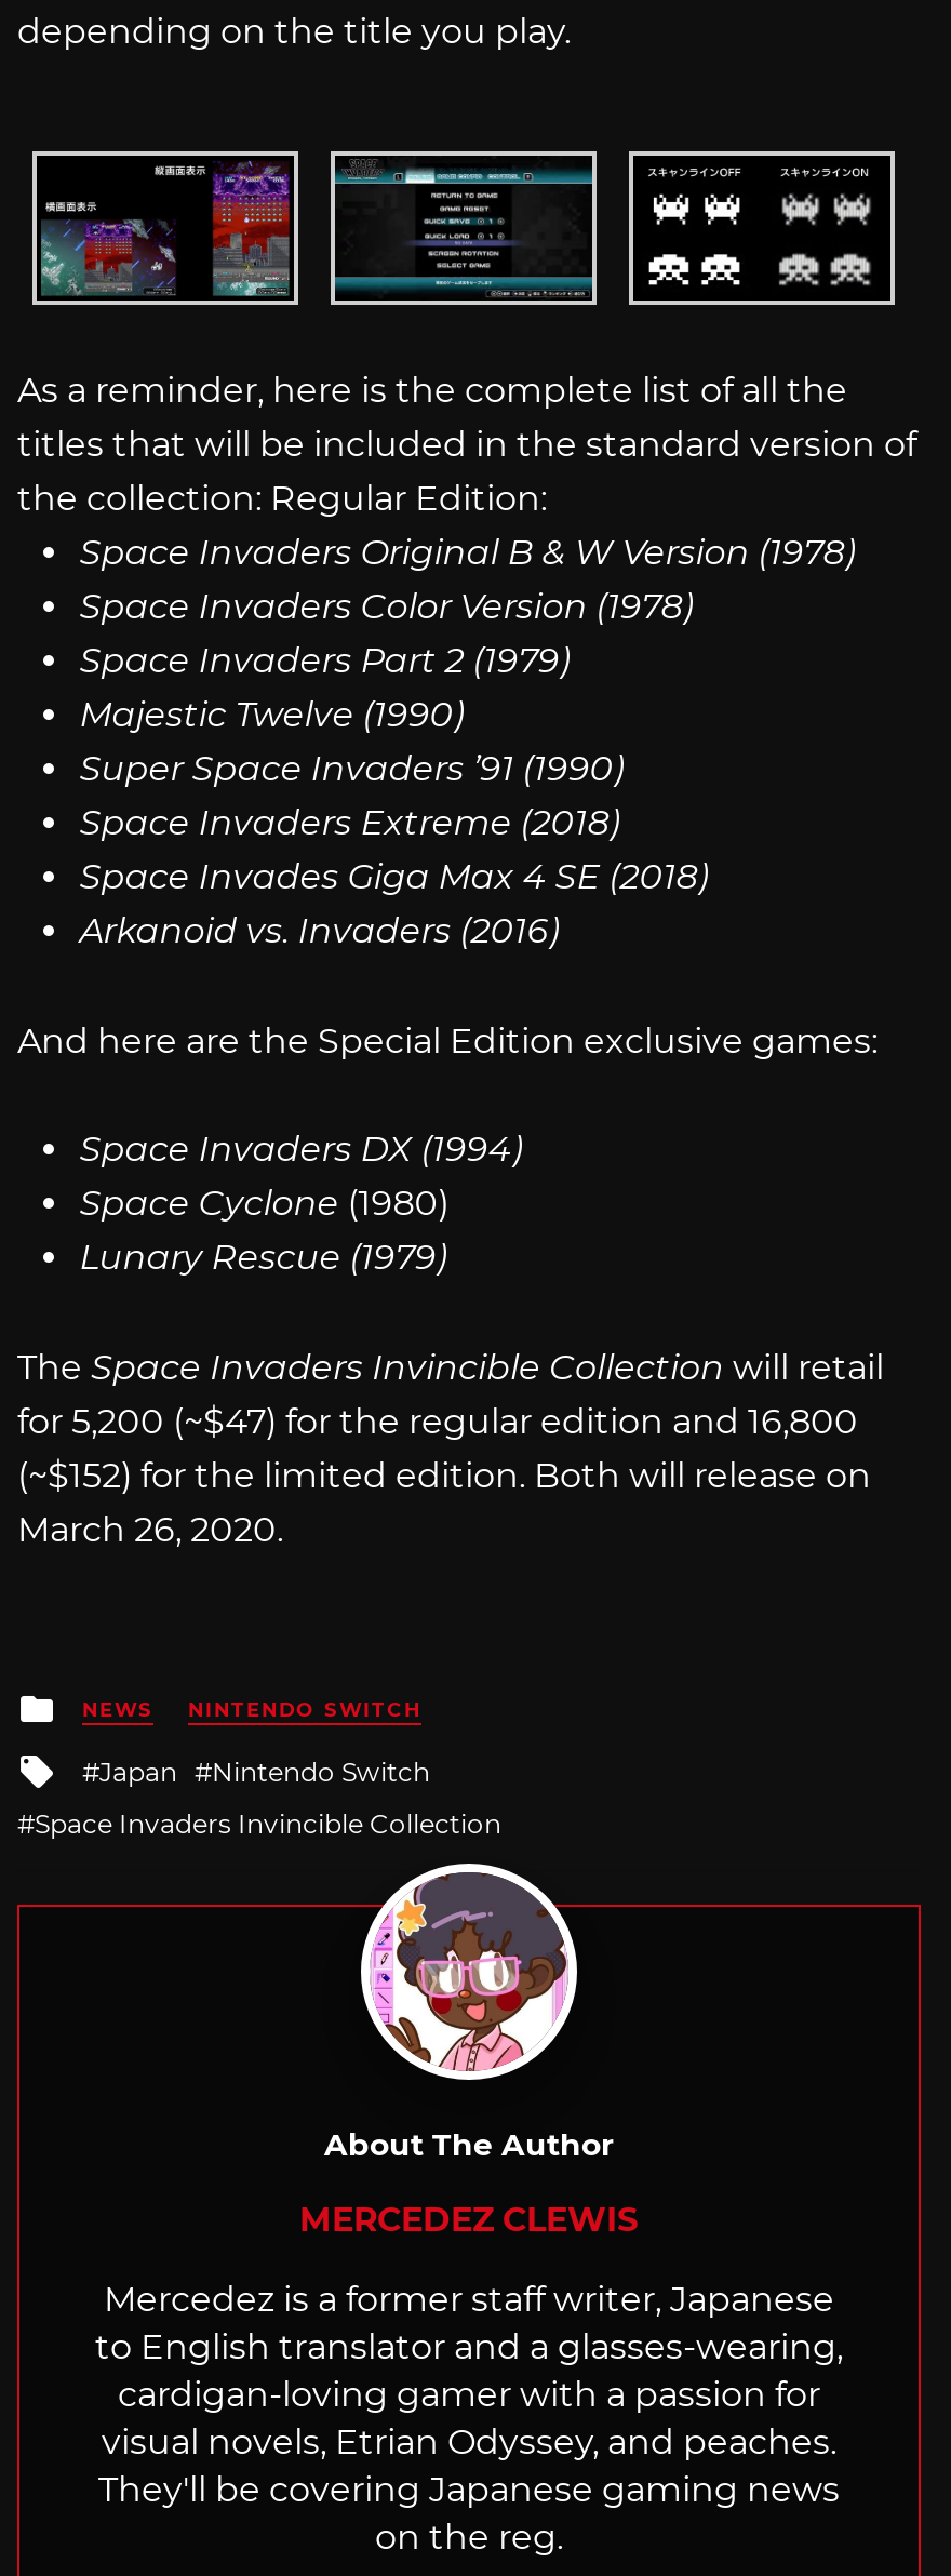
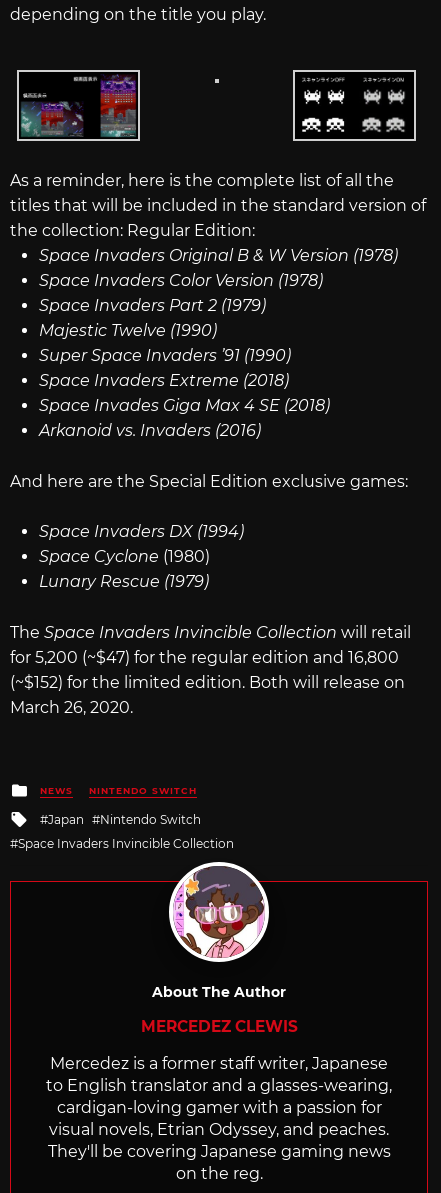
[329,149,599,307] [image] -> none

